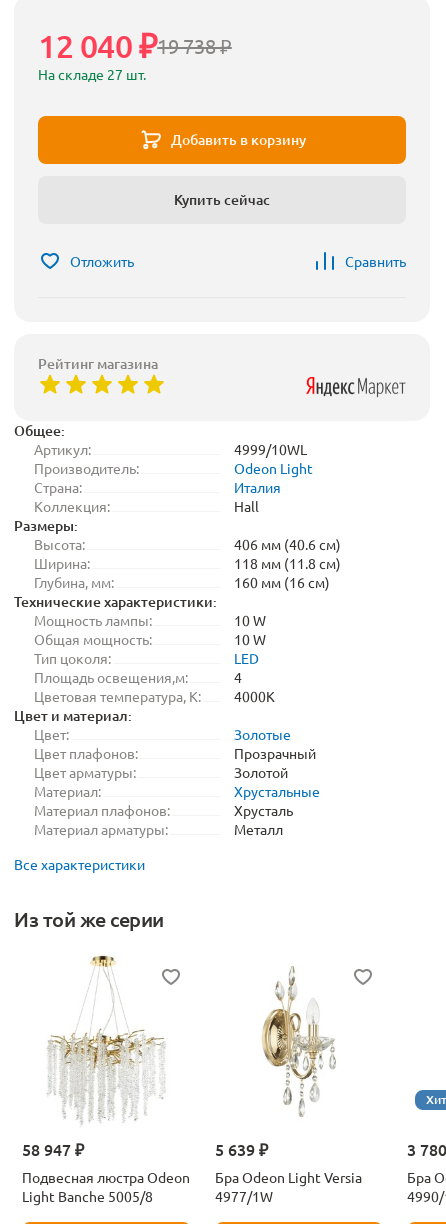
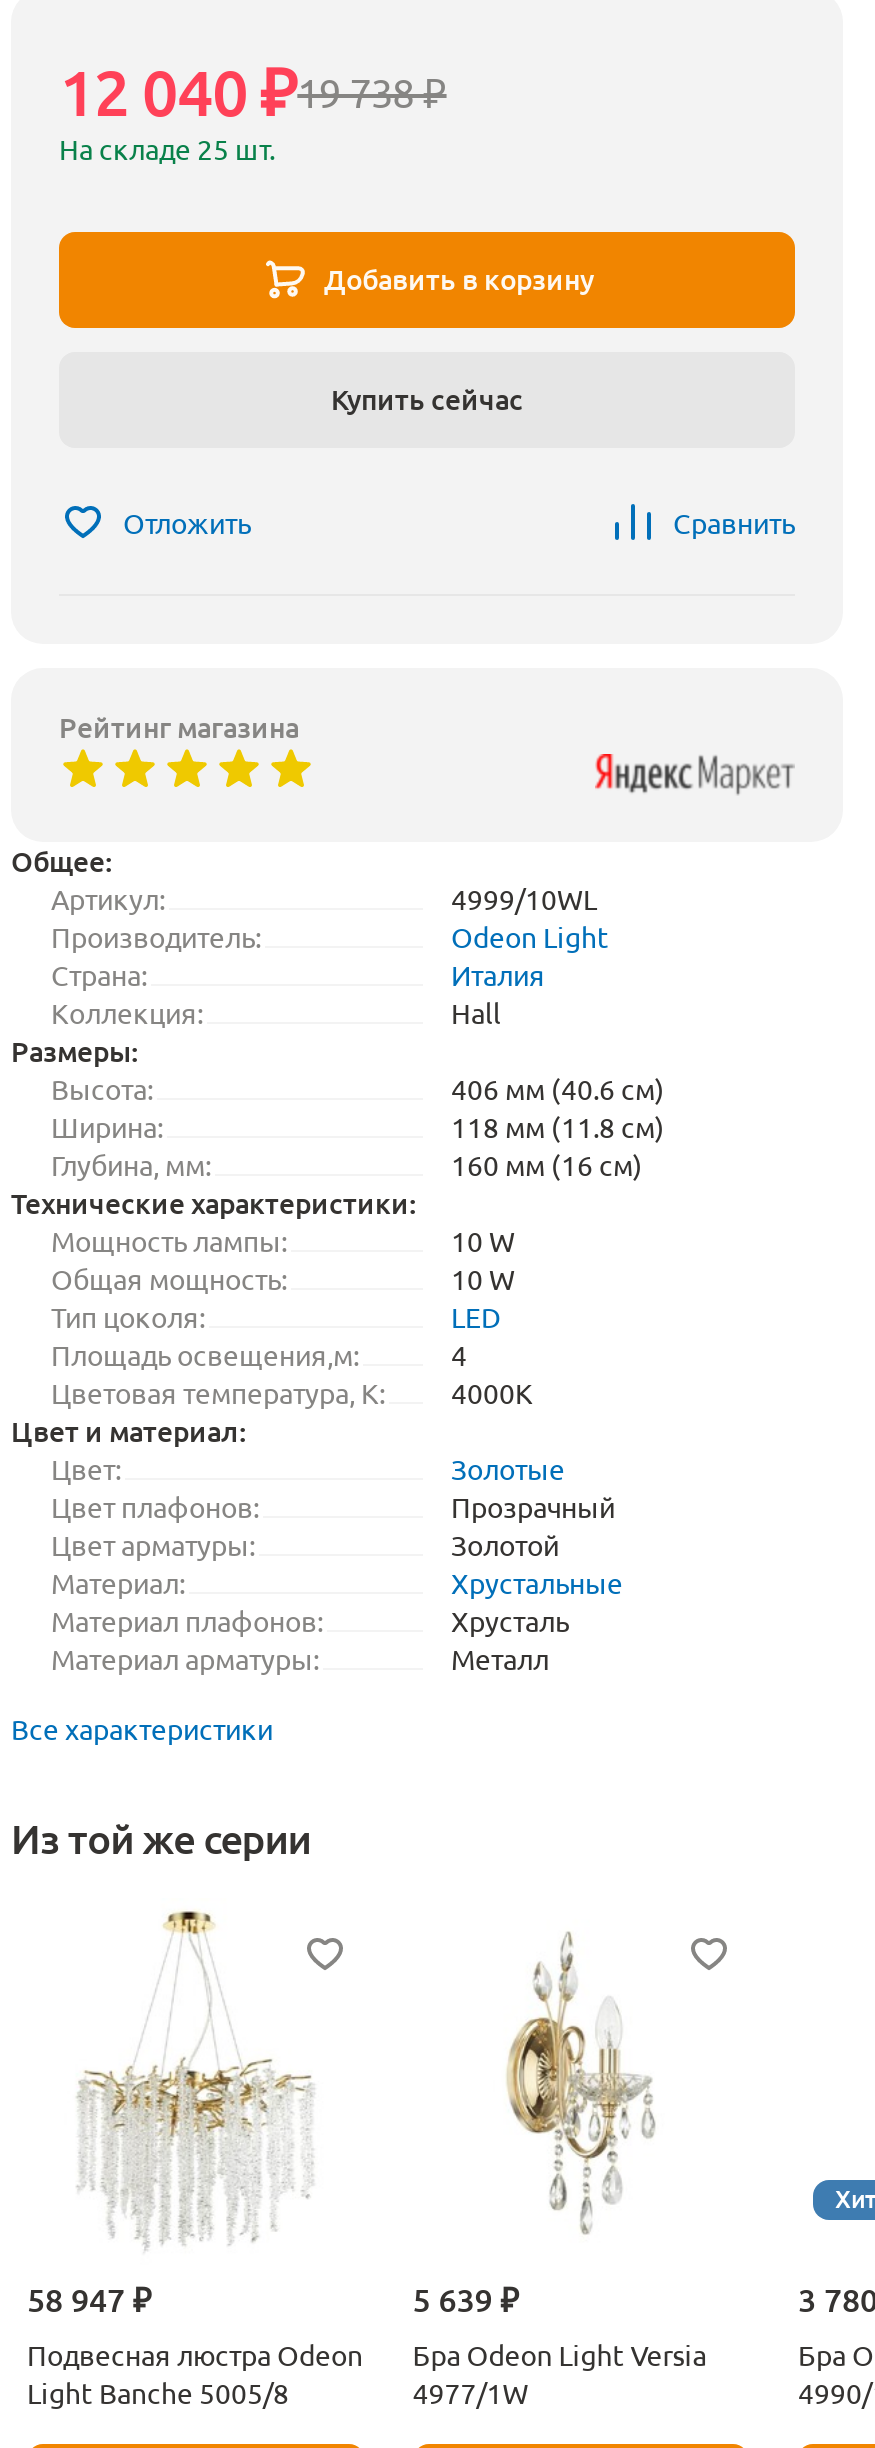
[38,65,146,83] На складе 27 шт. -> [59,130,275,166] На складе 25 шт.

